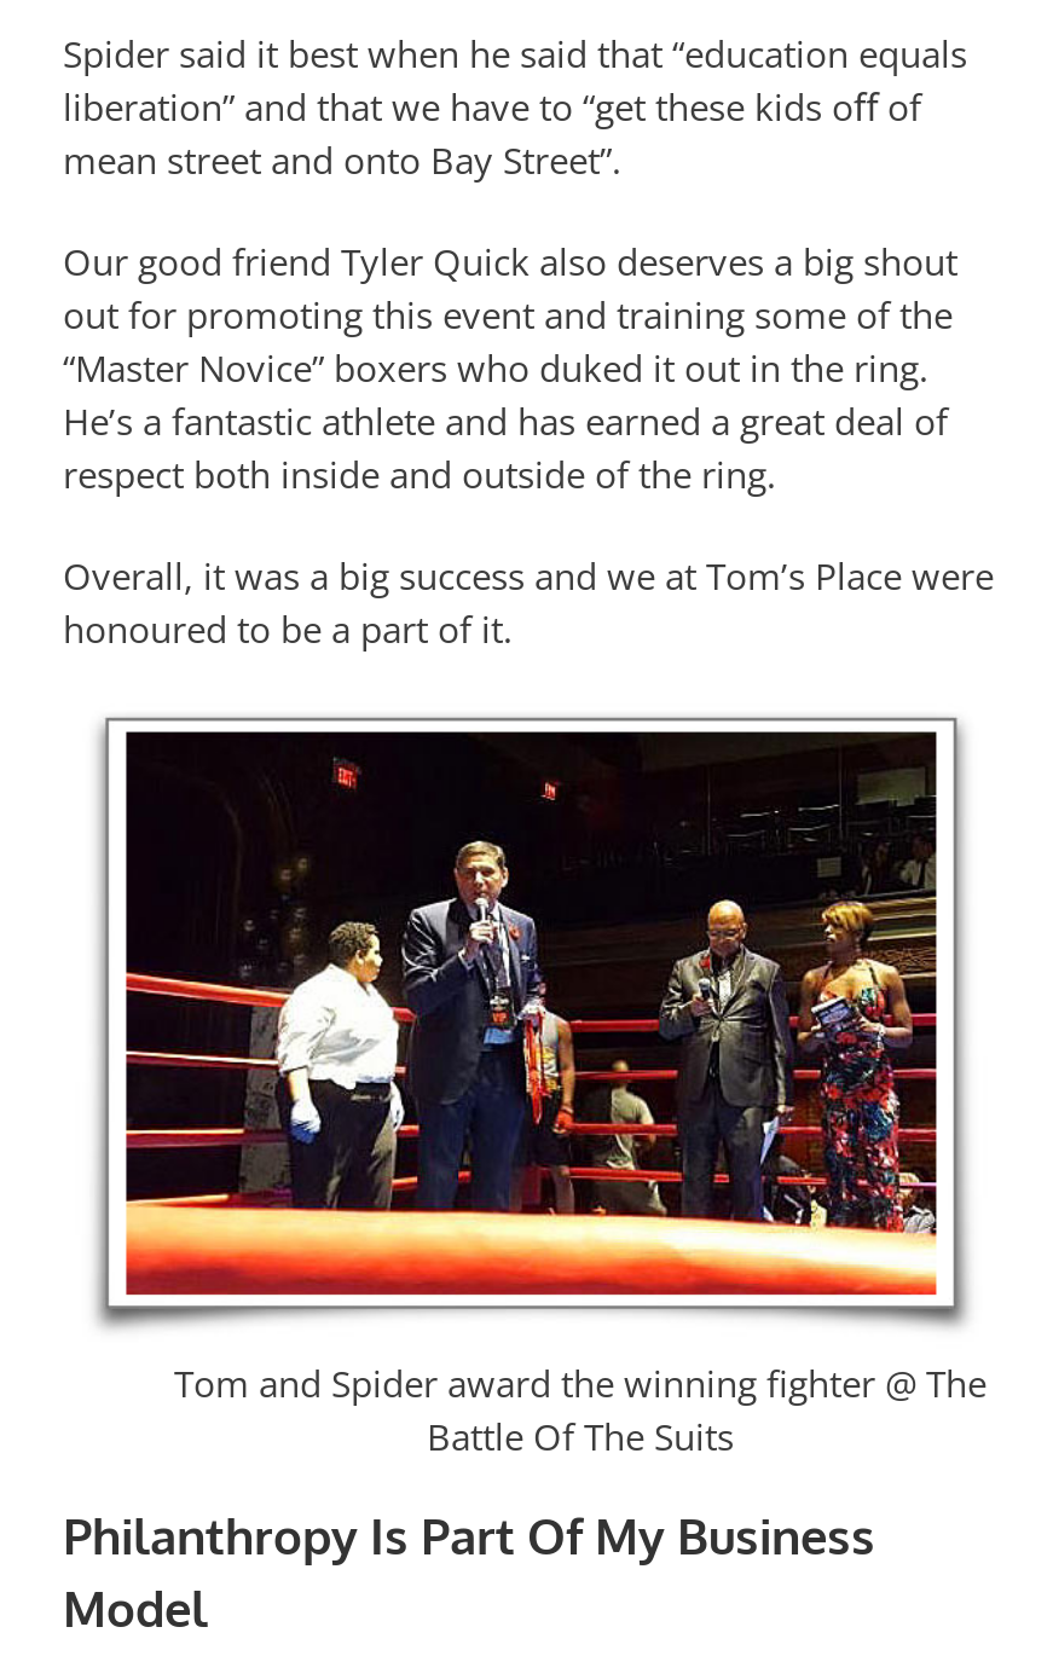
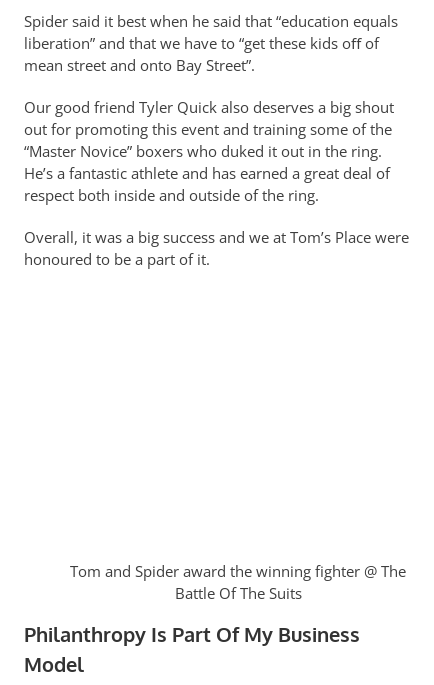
[94,716,970,1330] [image] -> none

